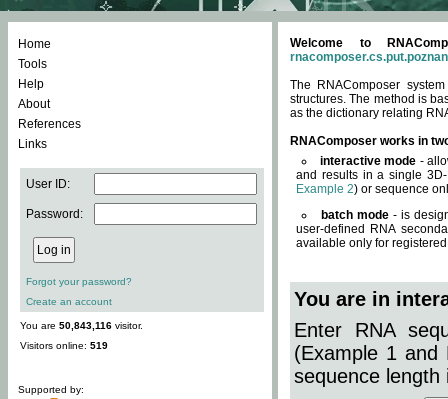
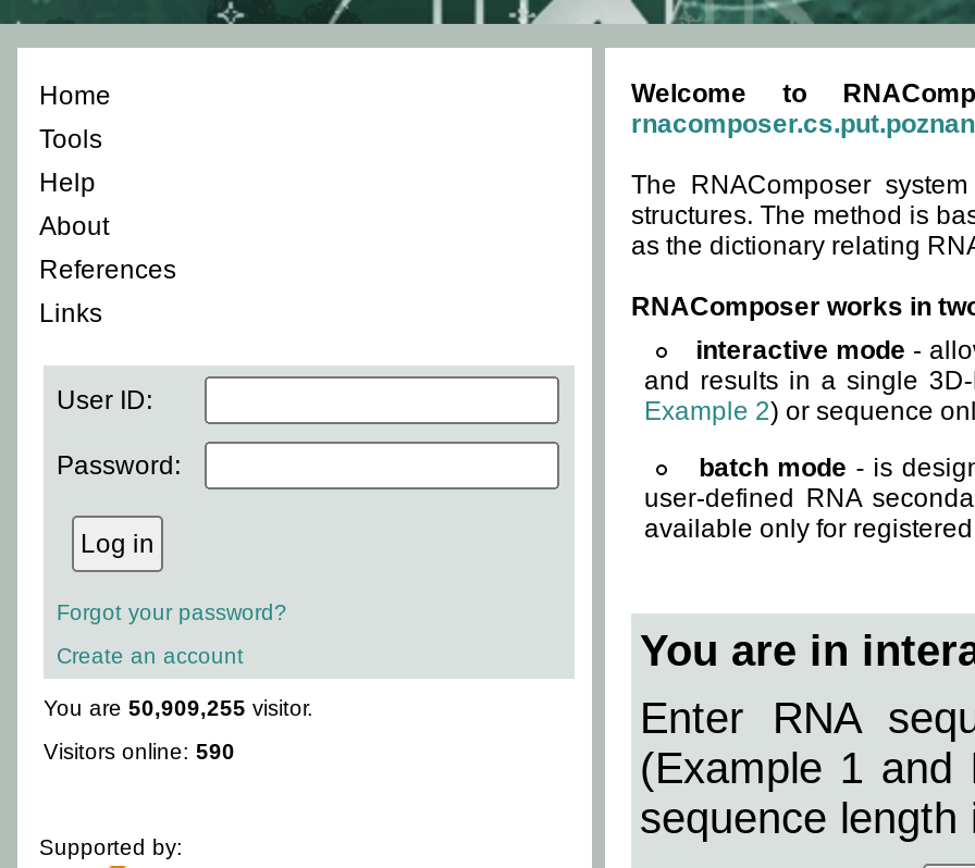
[20,320,143,331] You are 50,843,116 visitor. -> [44,696,313,720] You are 50,909,255 visitor.
[20,340,108,351] Visitors online: 519 -> [44,740,235,764] Visitors online: 590

